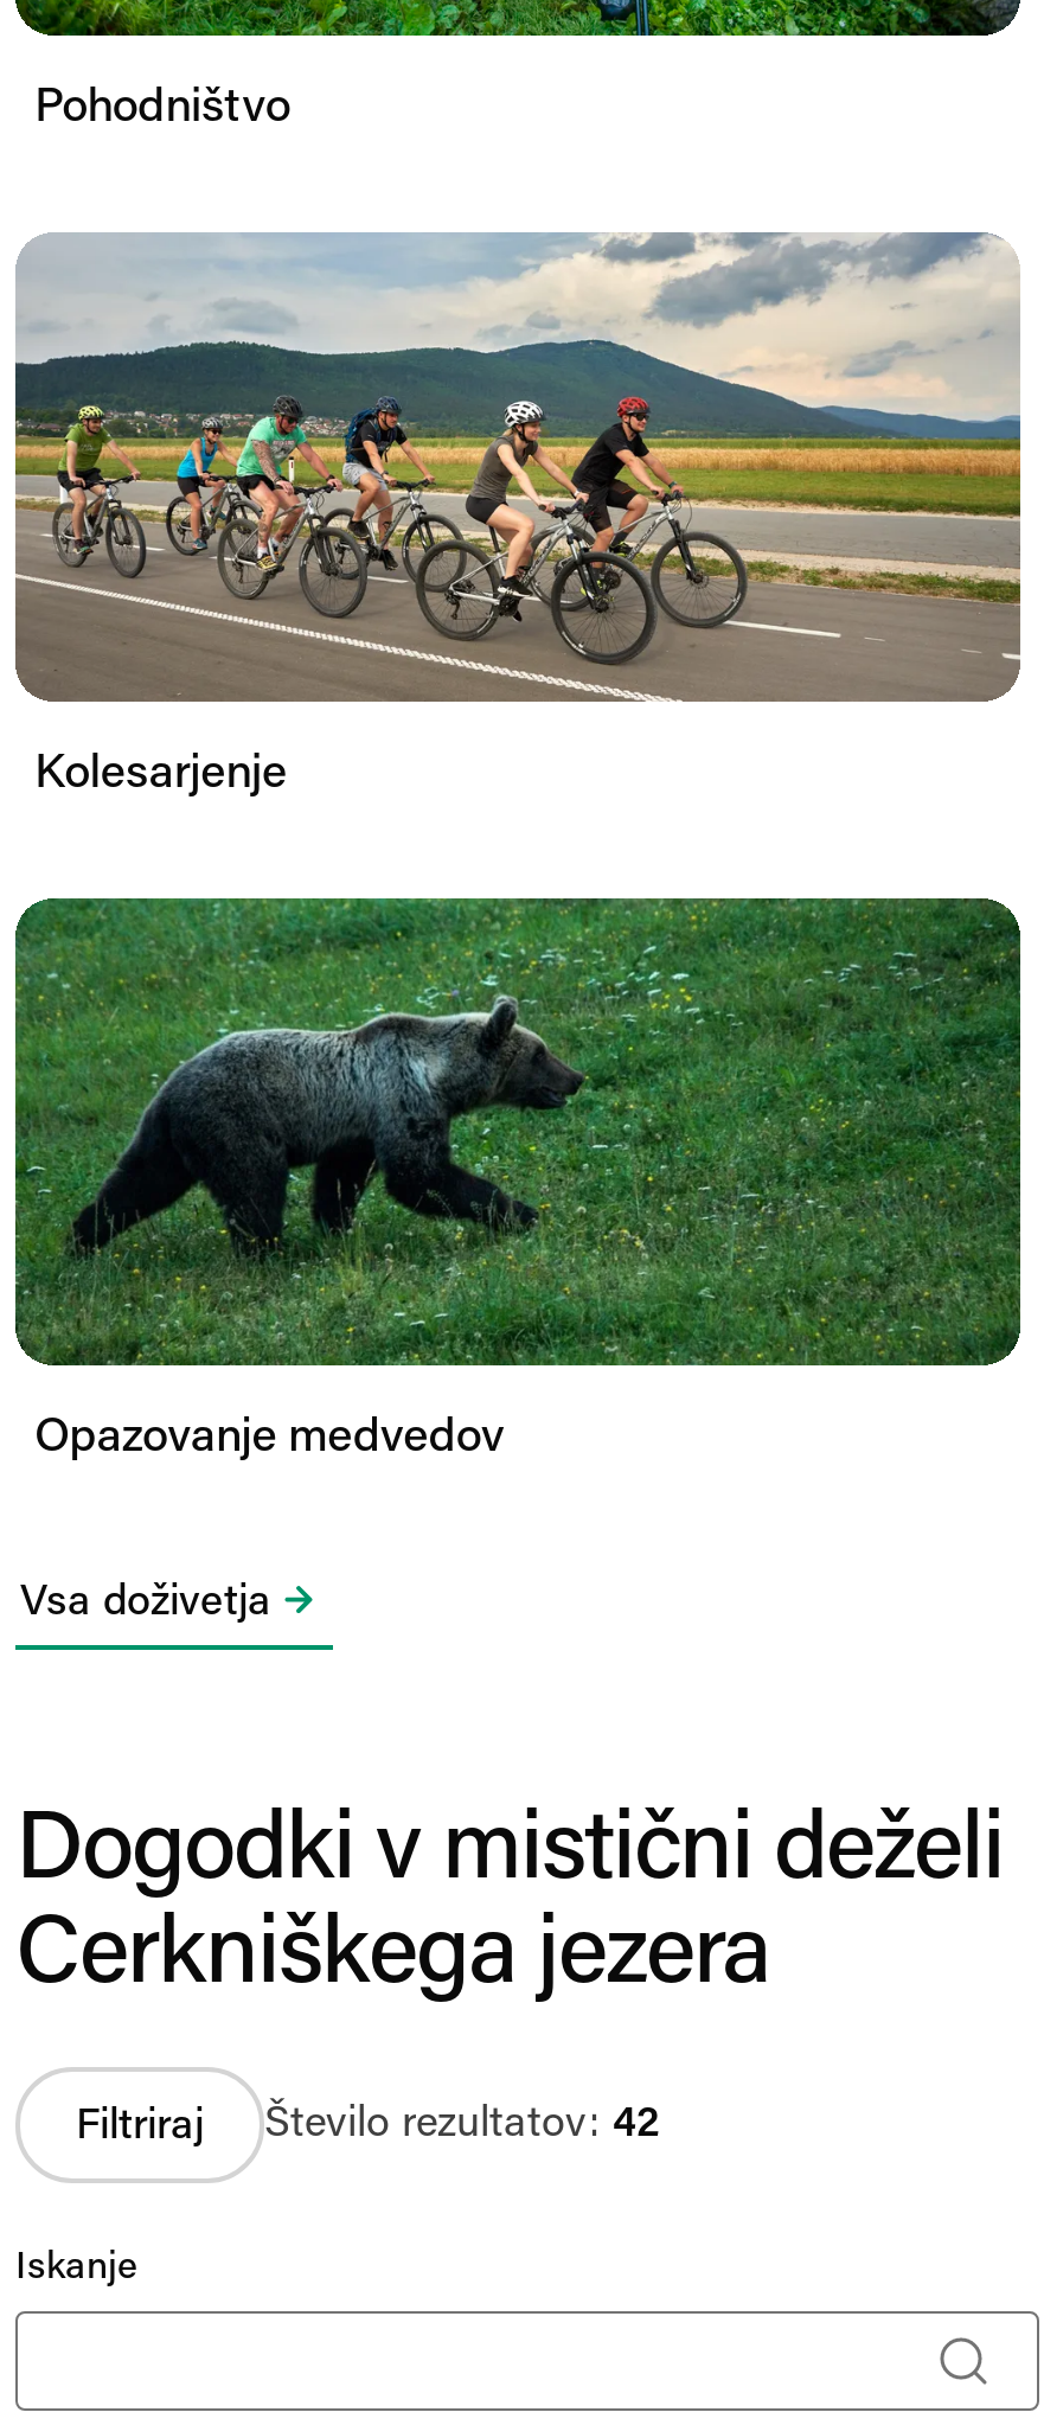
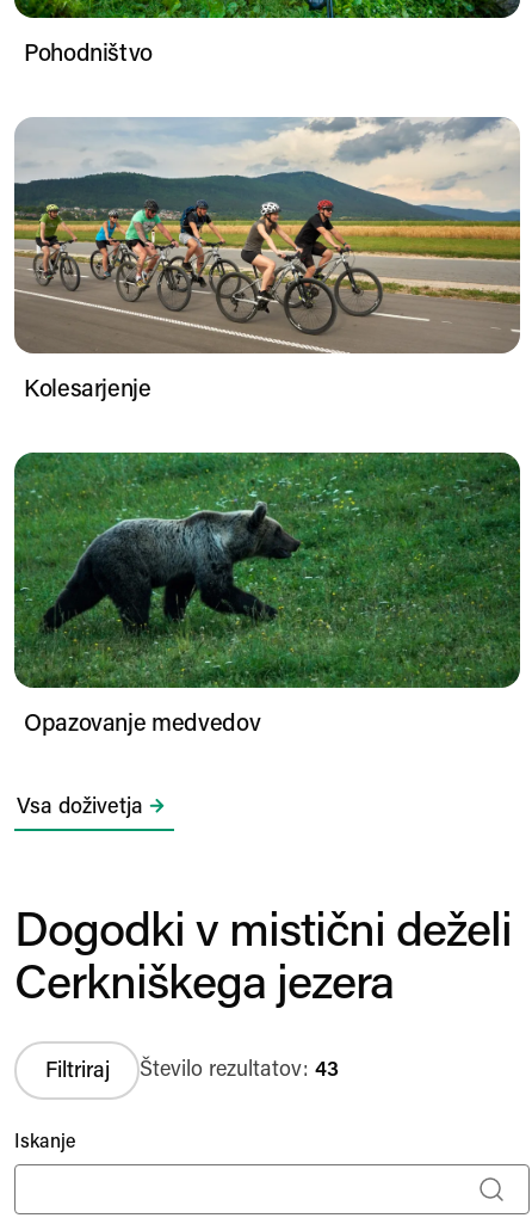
[264,2102,660,2147] Število rezultatov: 42 -> [140,1059,339,1082] Število rezultatov: 43

